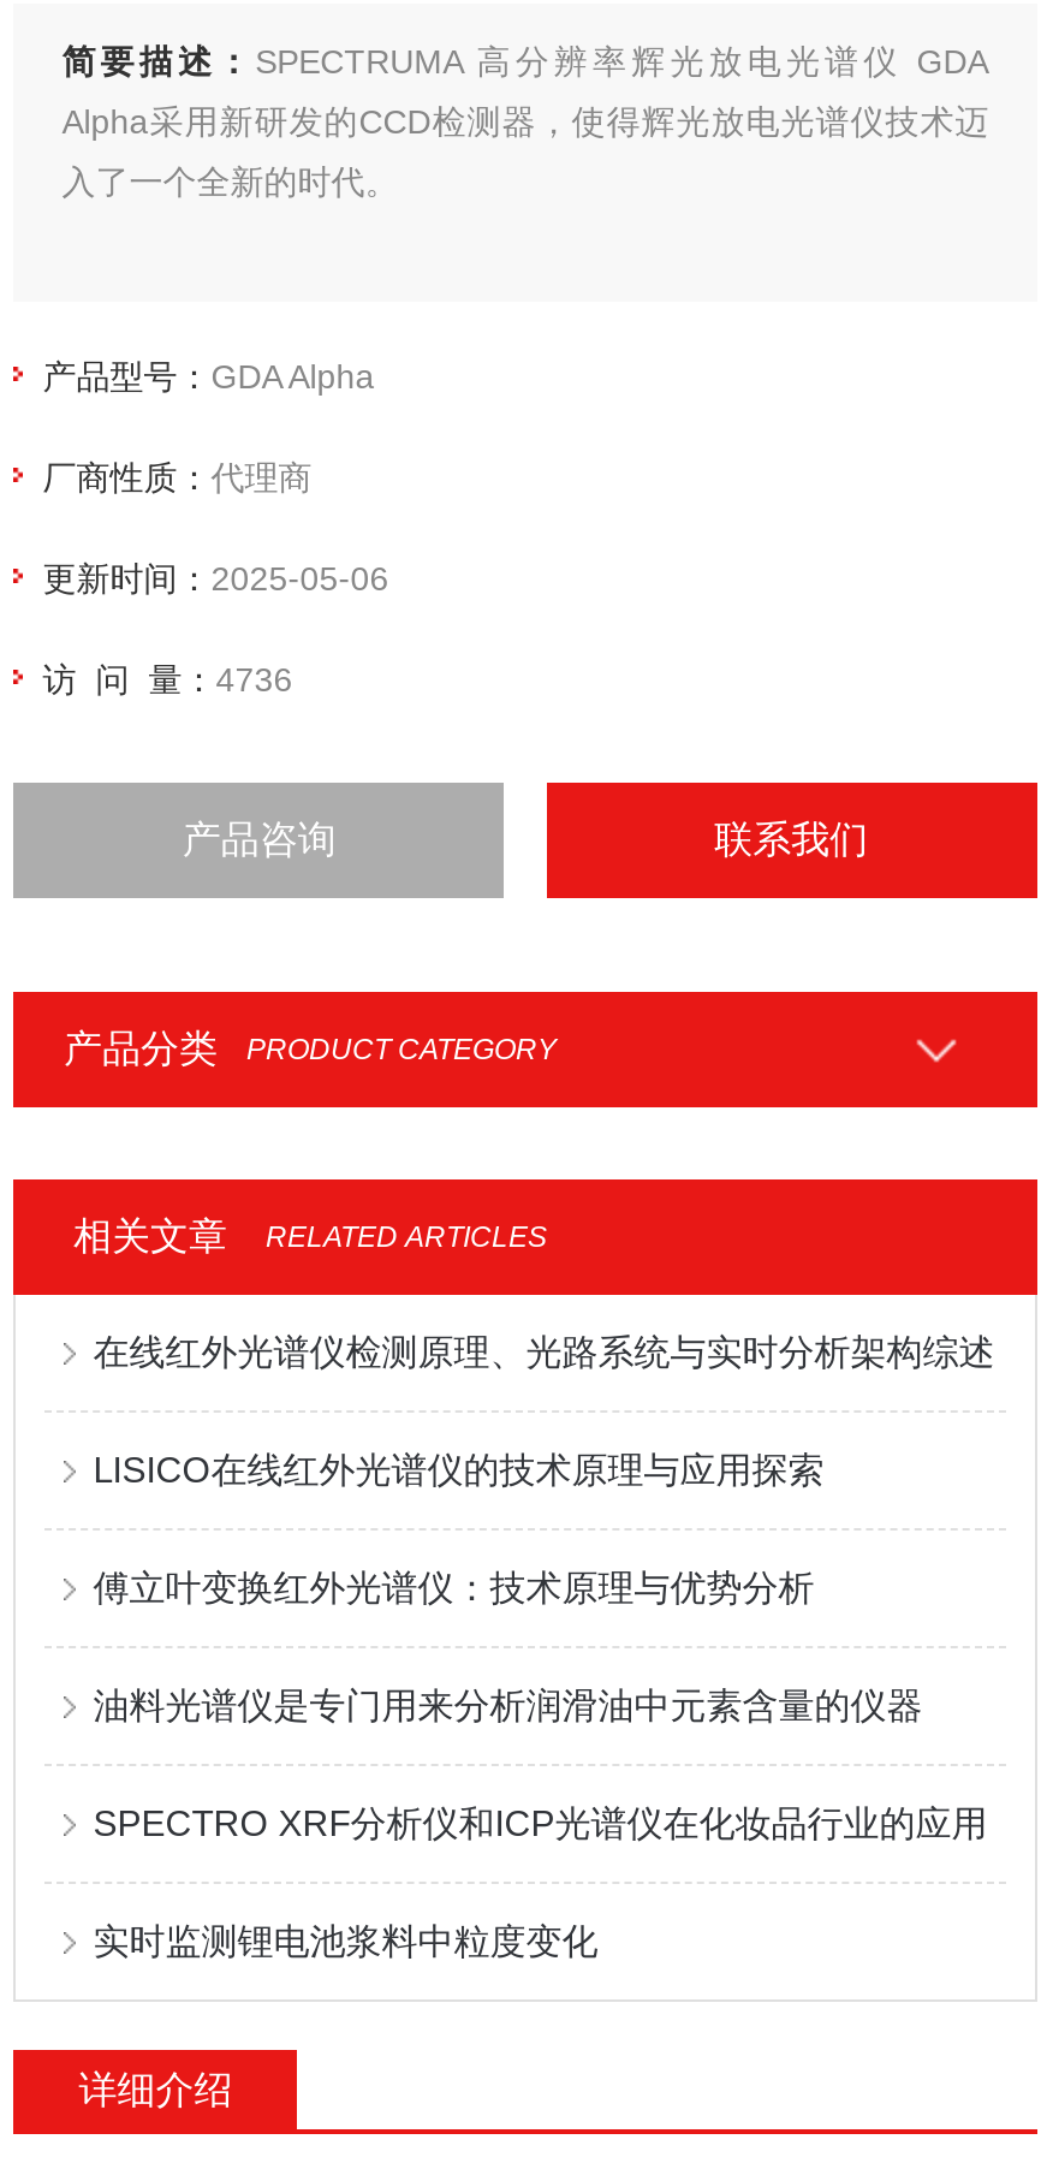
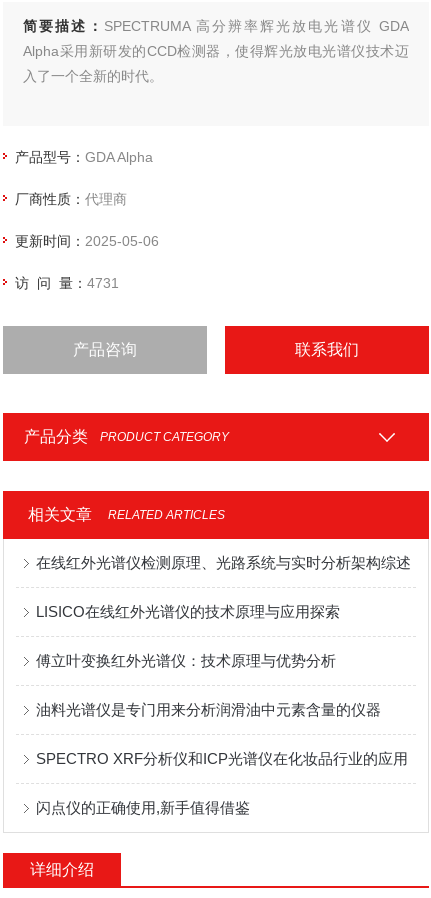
[43,660,293,699] 访 问 量：4736 -> [15,275,119,291] 访 问 量：4731
[93,1920,598,1961] 实时监测锂电池浆料中粒度变化 -> [36,799,250,816] 闪点仪的正确使用,新手值得借鉴

